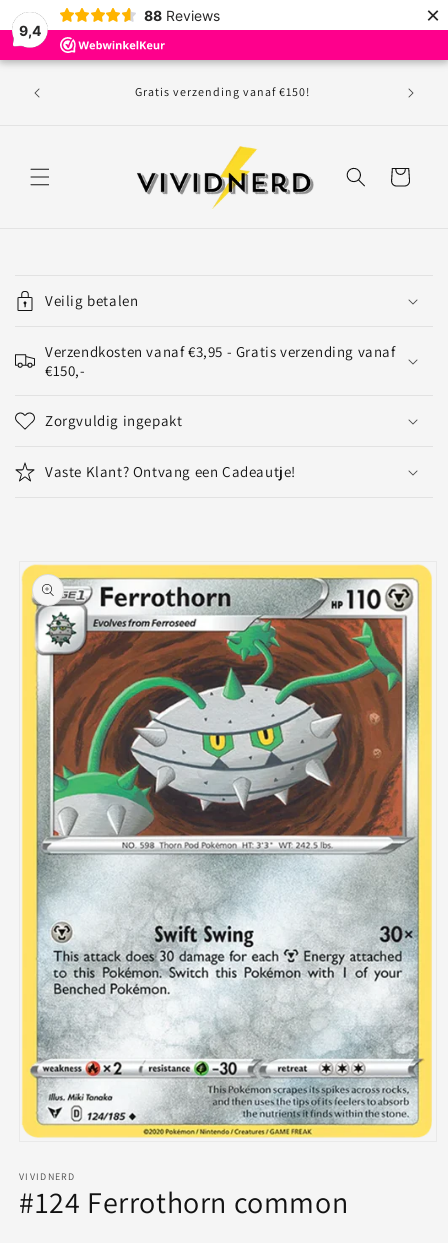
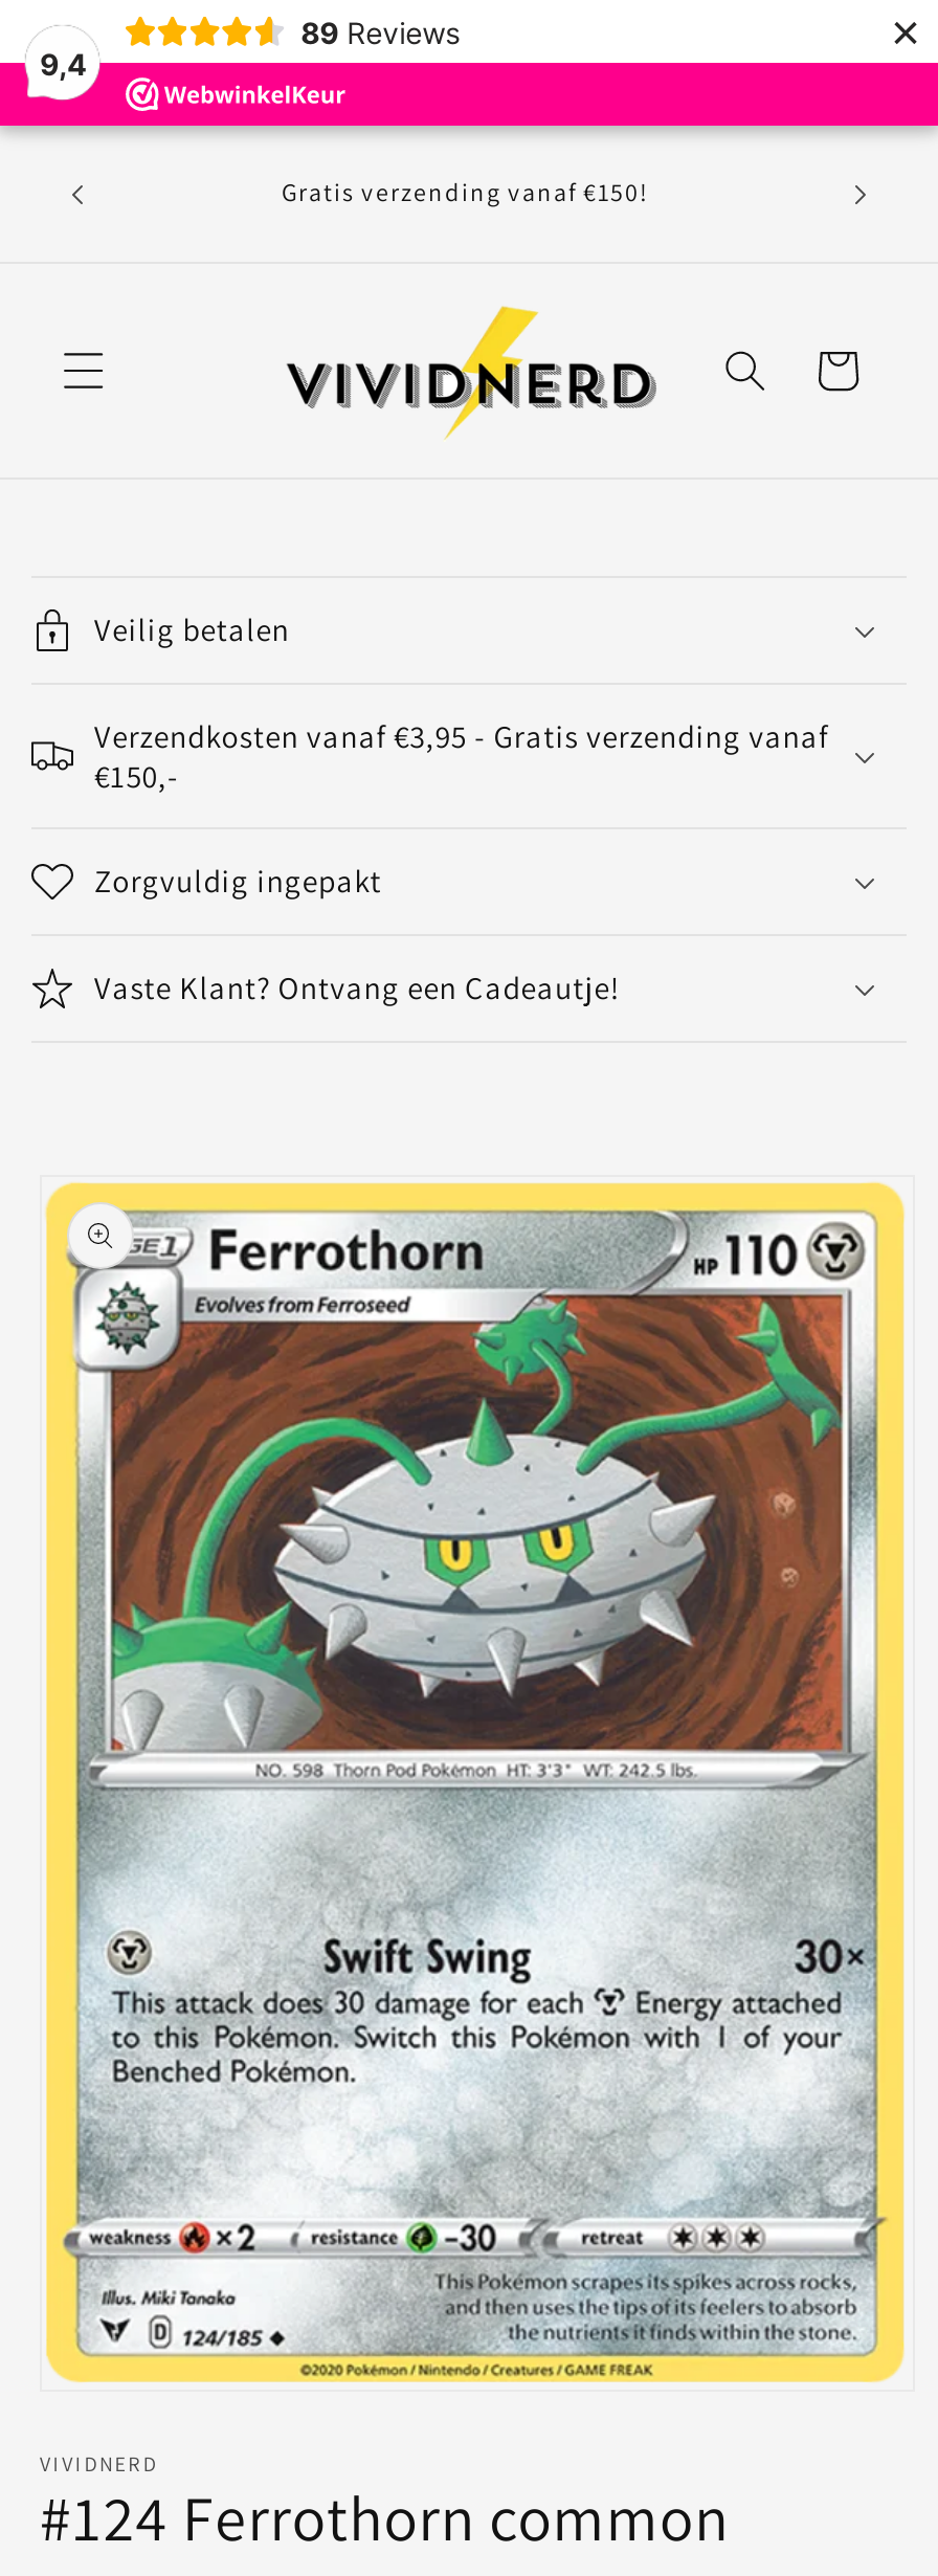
[144,6,220,23] 88 Reviews -> [301,14,460,49] 89 Reviews

